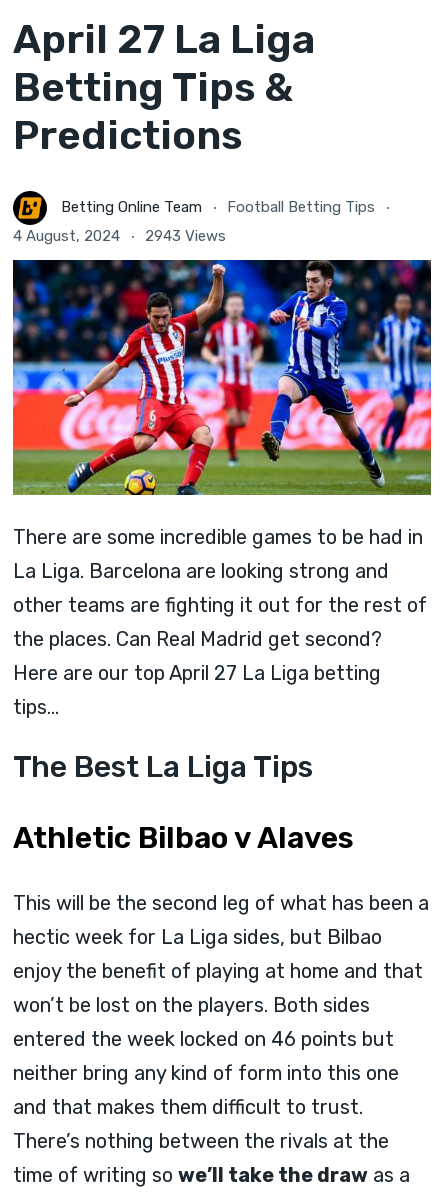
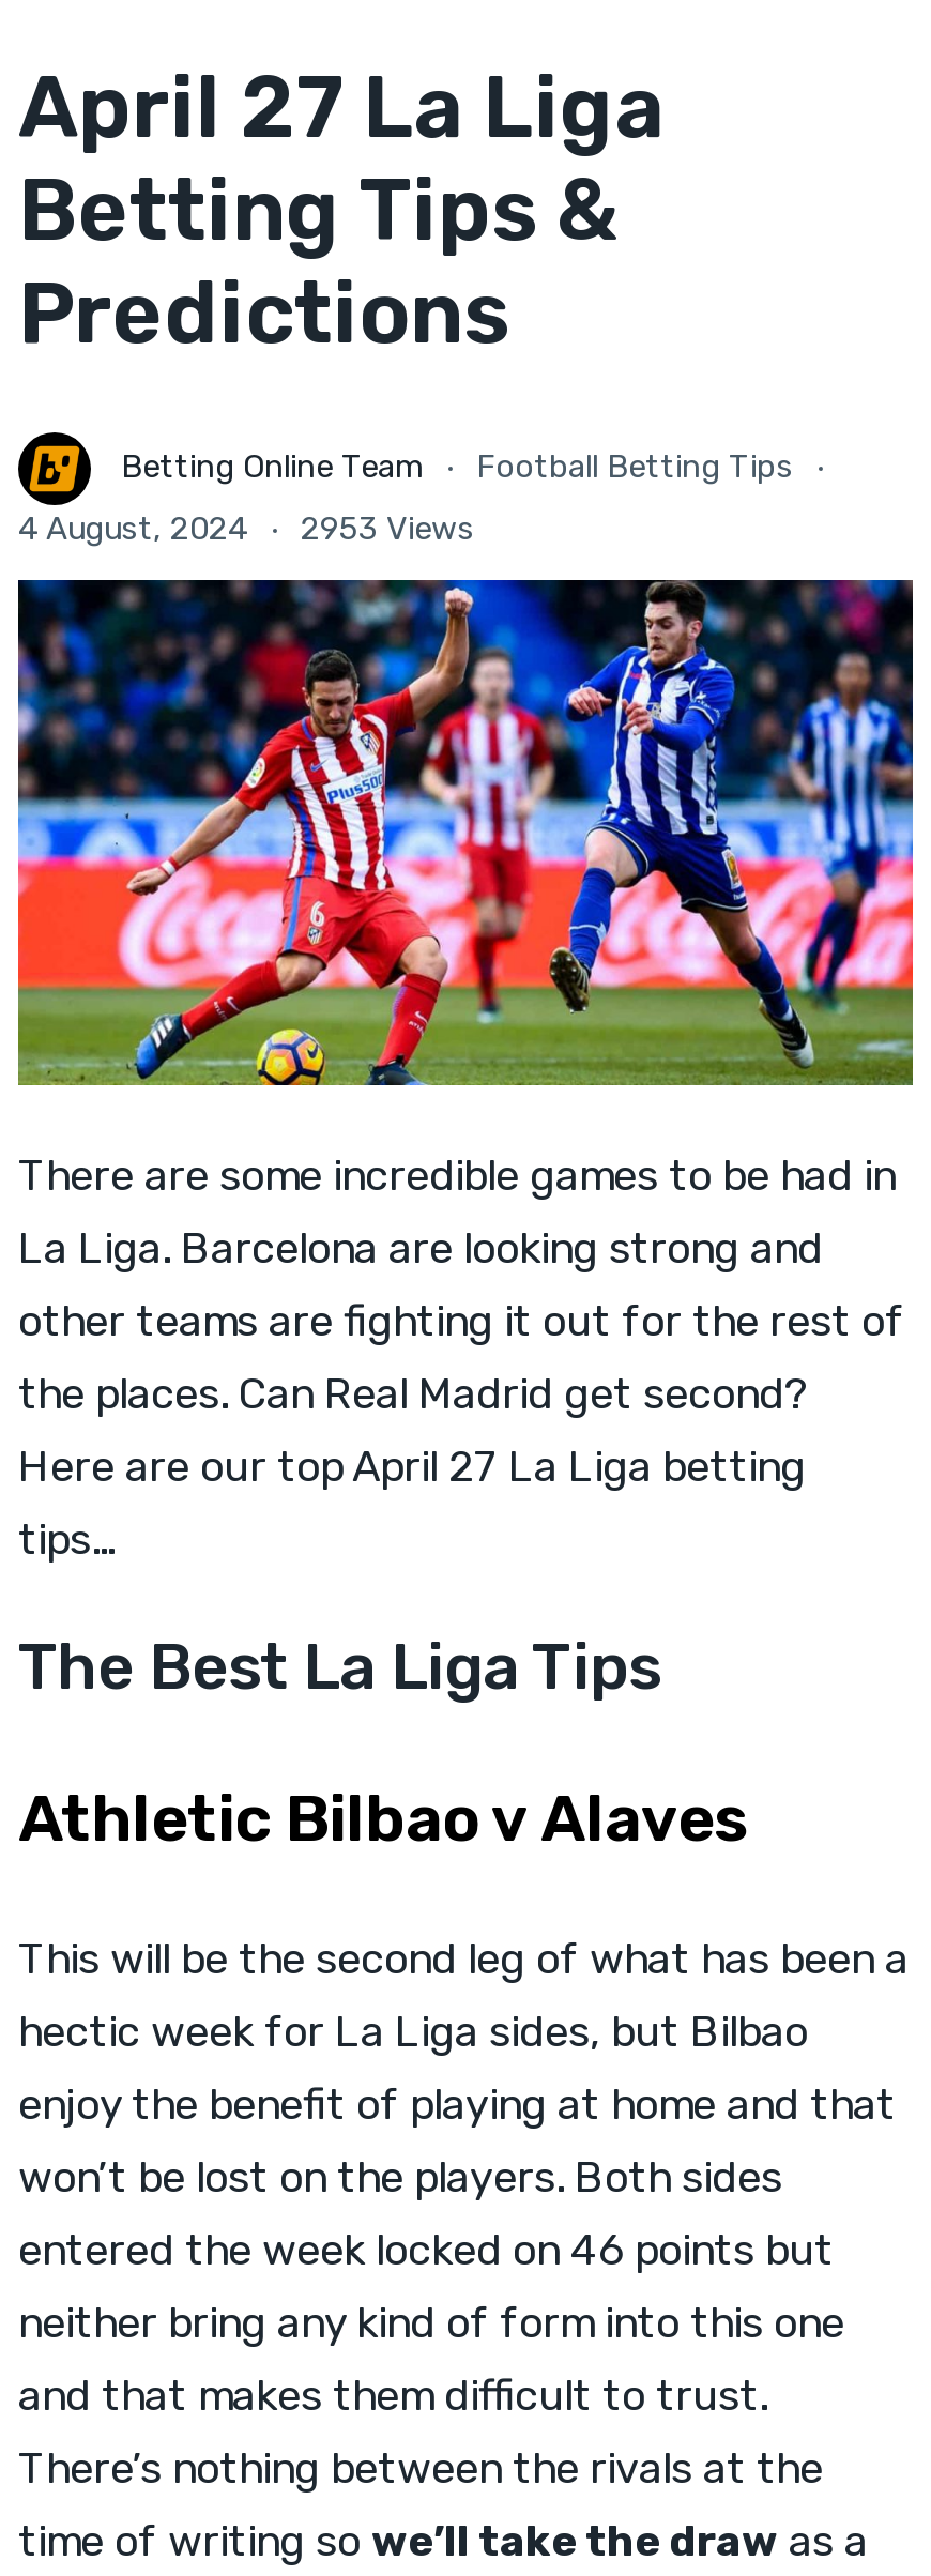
[13,227,226,245] 4 August, 2024 2943 Views -> [18,509,474,548] 4 August, 2024 2953 Views

